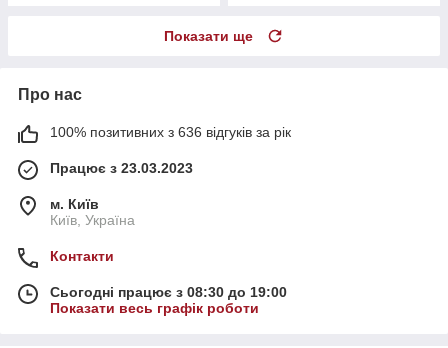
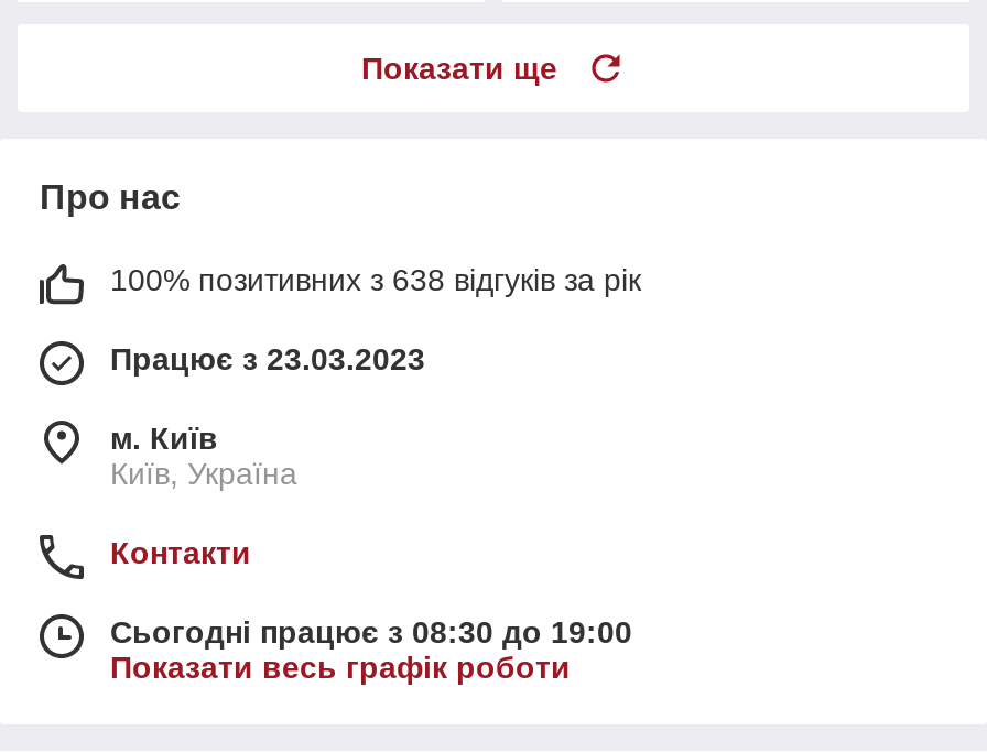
[50,124,291,140] 100% позитивних з 636 відгуків за рік -> [110,262,641,297] 100% позитивних з 638 відгуків за рік

